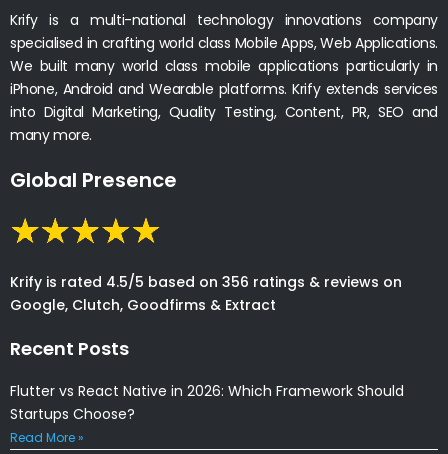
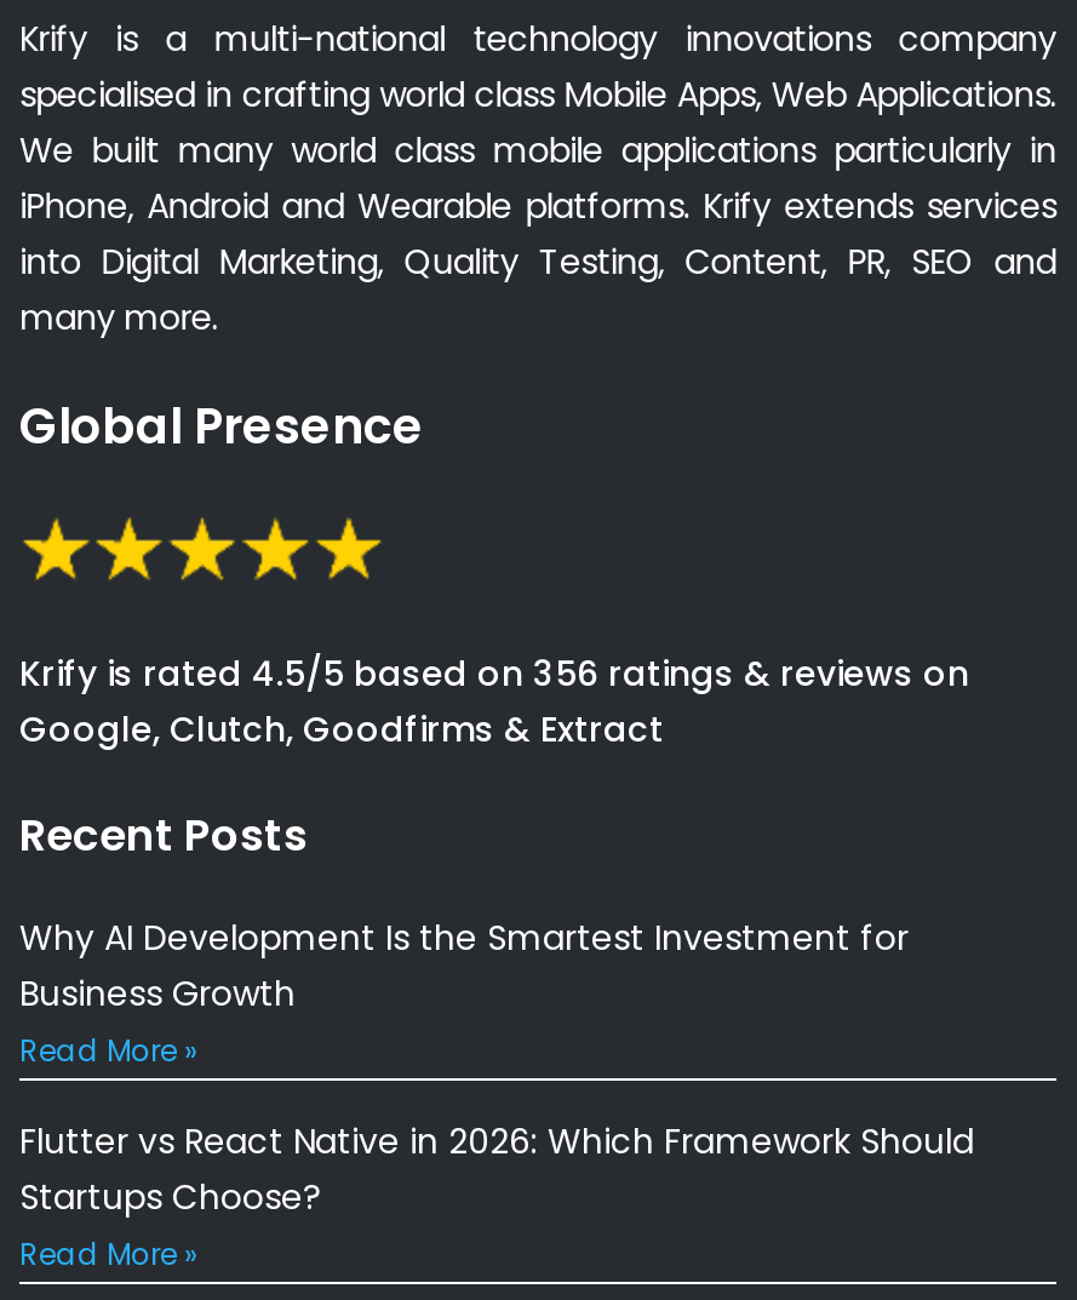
none -> [19,912,909,1070] Why AI Development Is the Smartest Investment for | Business Growth | Read More »

